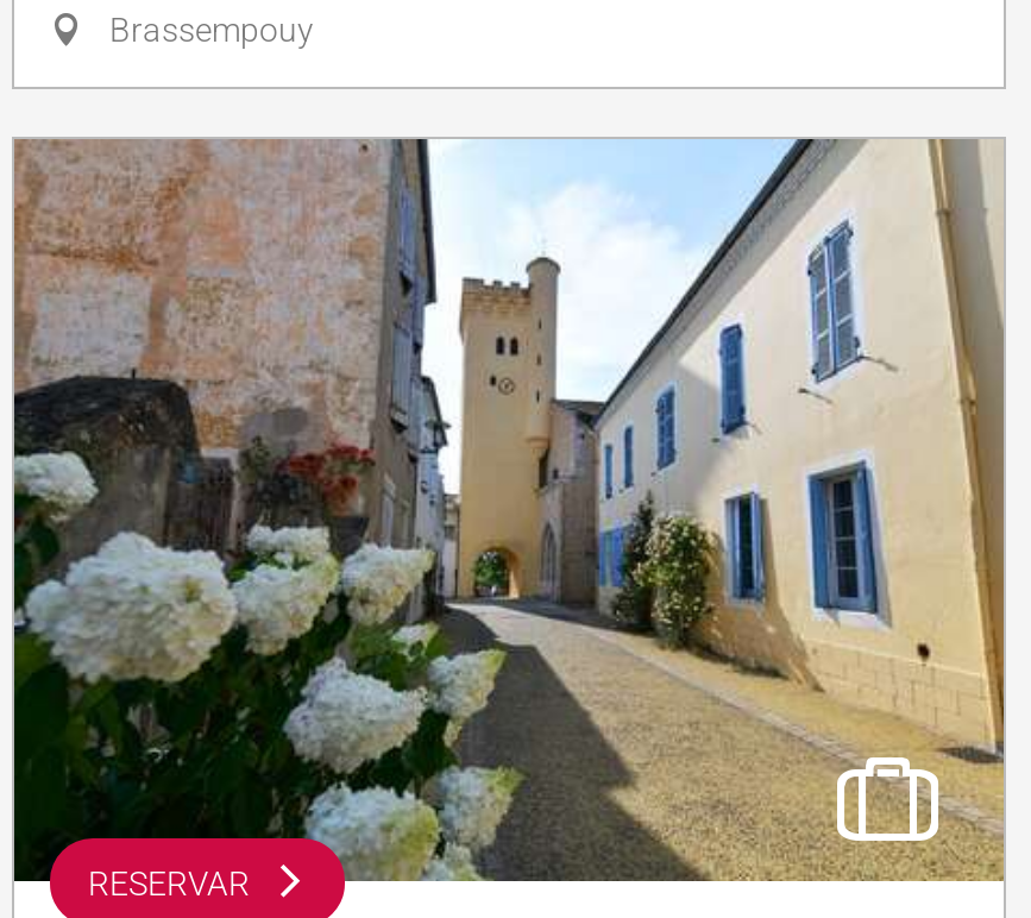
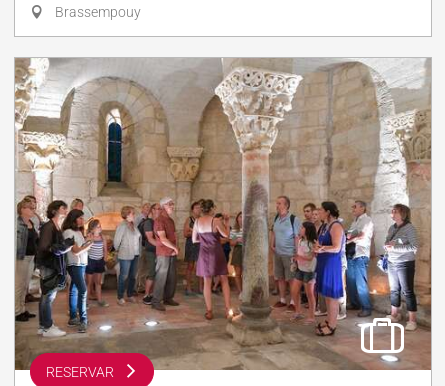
[12,138,1006,882] [image] -> [14,57,431,370] [image]

